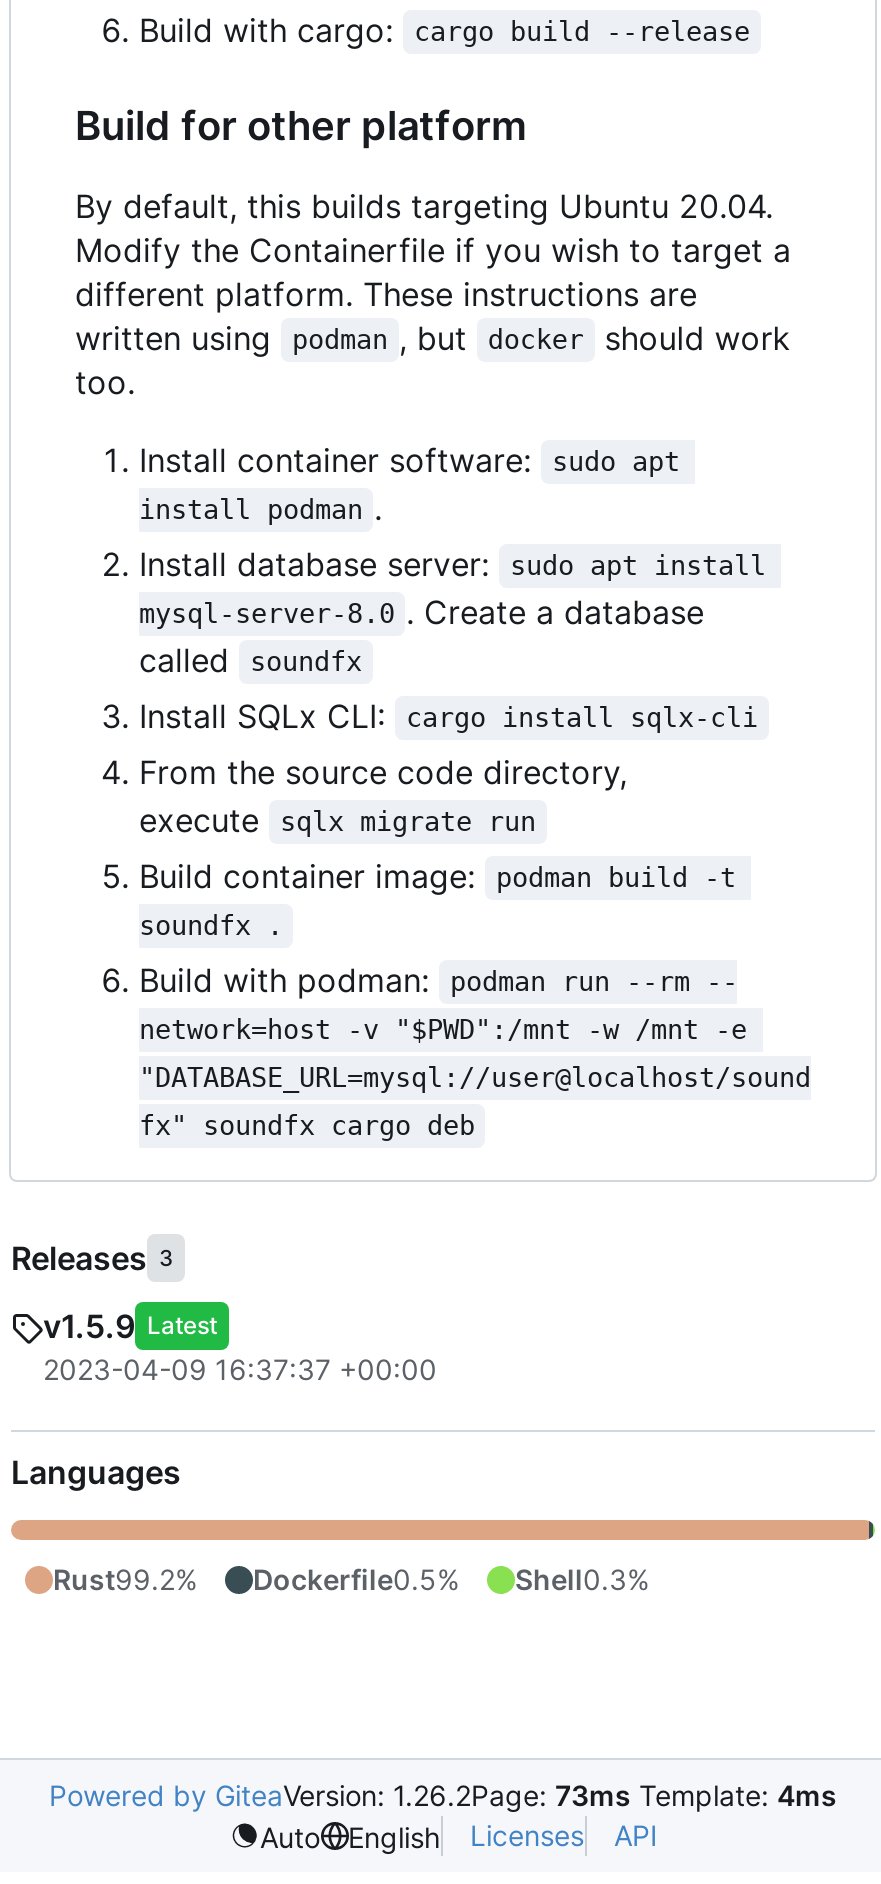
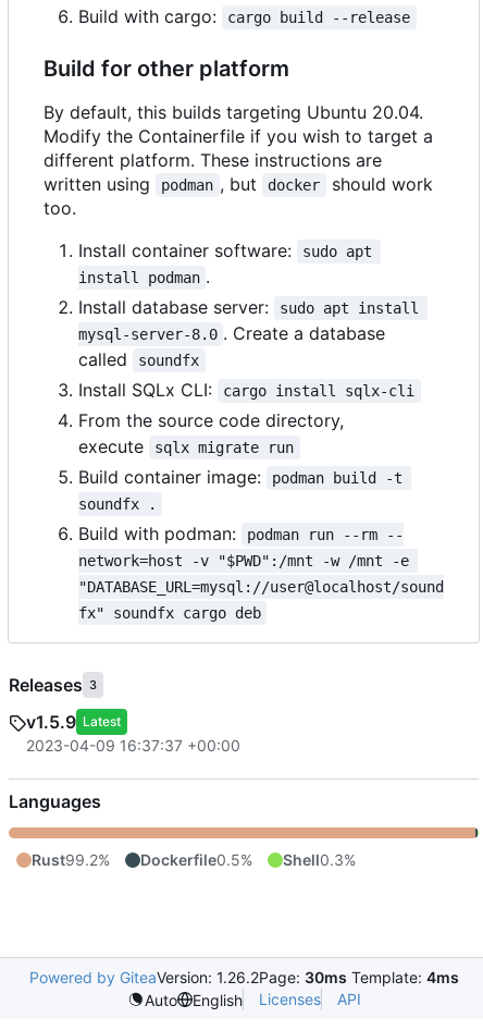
[49,1778,837,1812] Powered by GiteaVersion: 1.26.2Page: 73ms Template: 4ms -> [29,968,459,987] Powered by GiteaVersion: 1.26.2Page: 30ms Template: 4ms

